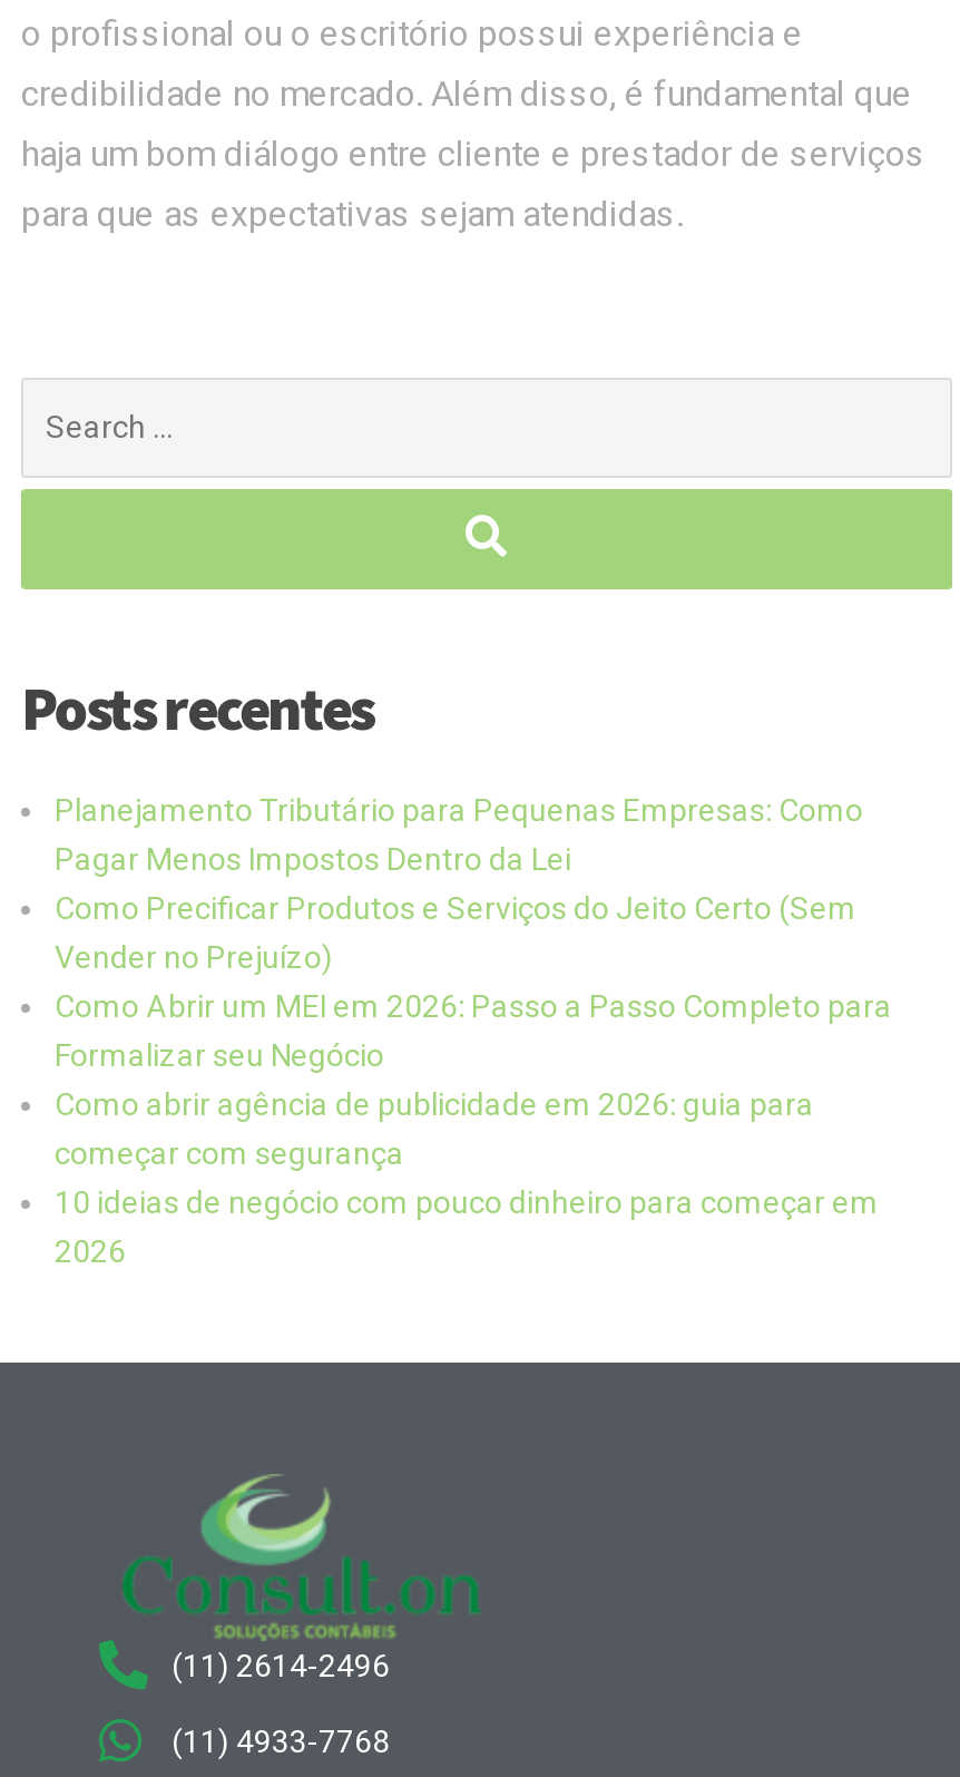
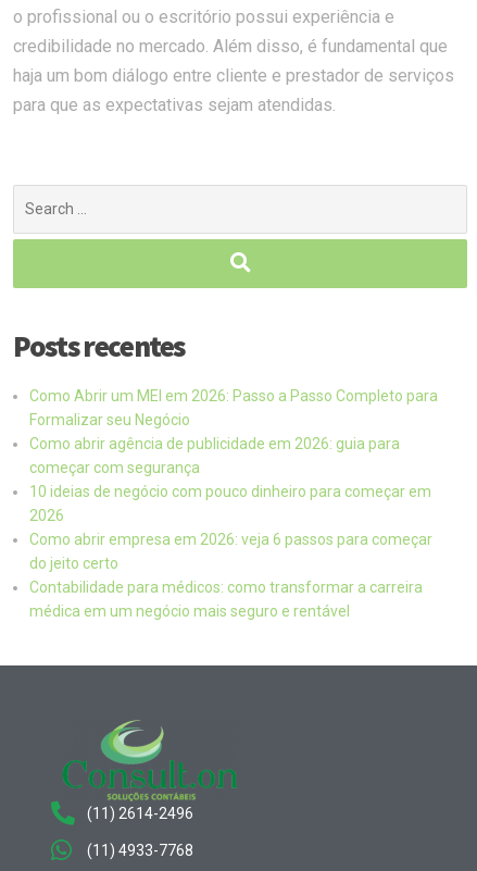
[55,791,863,974] Planejamento Tributário para Pequenas Empresas: Como | Pagar Menos Impostos Dentro da Lei | Como Precificar Produtos e Serviços do Jeito Certo (Sem | Vender no Prejuízo) -> none
moved [55,988,892,1268] -> [29,387,438,524]: Como Abrir um MEI em 2026: Passo a Passo Completo para | Formalizar seu Negócio | Como abrir agência de publicidade em 2026: guia para | começar com segurança | 10 ideias de negócio com pouco dinheiro para começar em | 2026
none -> [29,530,432,619] Como abrir empresa em 2026: veja 6 passos para começar | do jeito certo | Contabilidade para médicos: como transformar a carreira | médica em um negócio mais seguro e rentável

